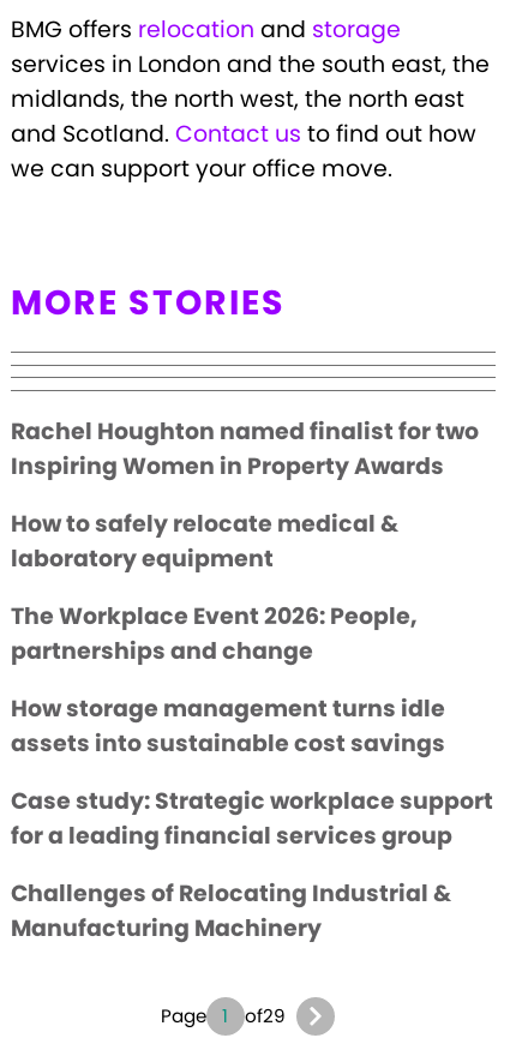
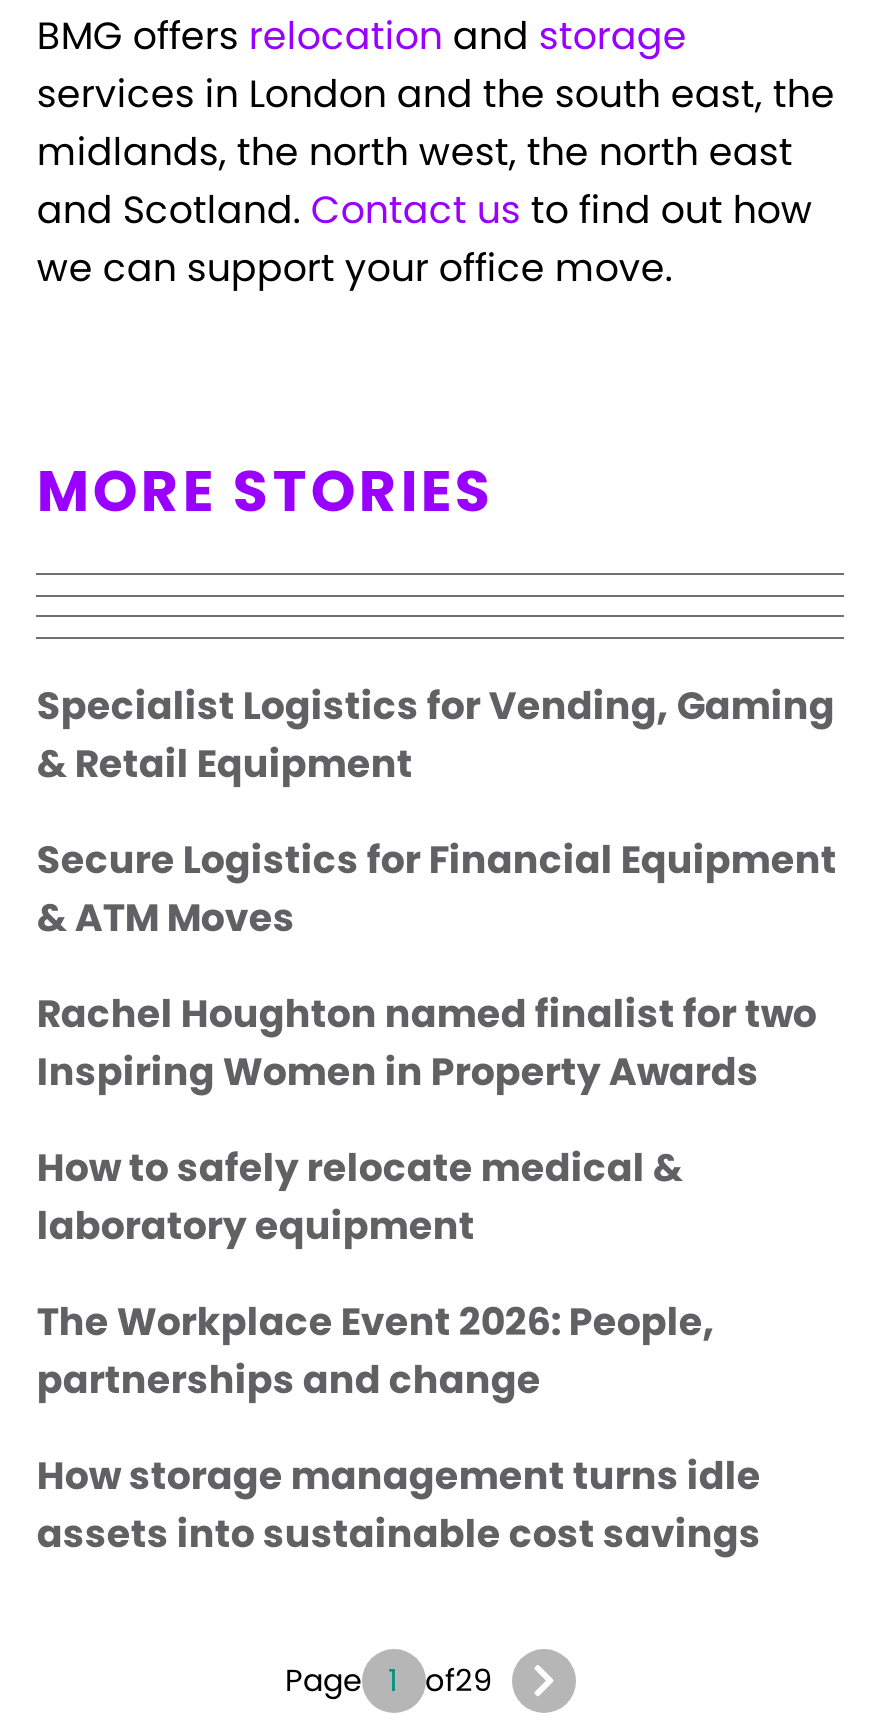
none -> [37,679,837,945] Specialist Logistics for Vending, Gaming | & Retail Equipment | Secure Logistics for Financial Equipment | & ATM Moves
moved [11,415,479,760] -> [37,987,817,1561]: Rachel Houghton named finalist for two | Inspiring Women in Property Awards | How to safely relocate medical & | laboratory equipment | The Workplace Event 2026: People, | partnerships and change | How storage management turns idle | assets into sustainable cost savings
[11,785,494,944] Case study: Strategic workplace support | for a leading financial services group | Challenges of Relocating Industrial & | Manufacturing Machinery -> none

